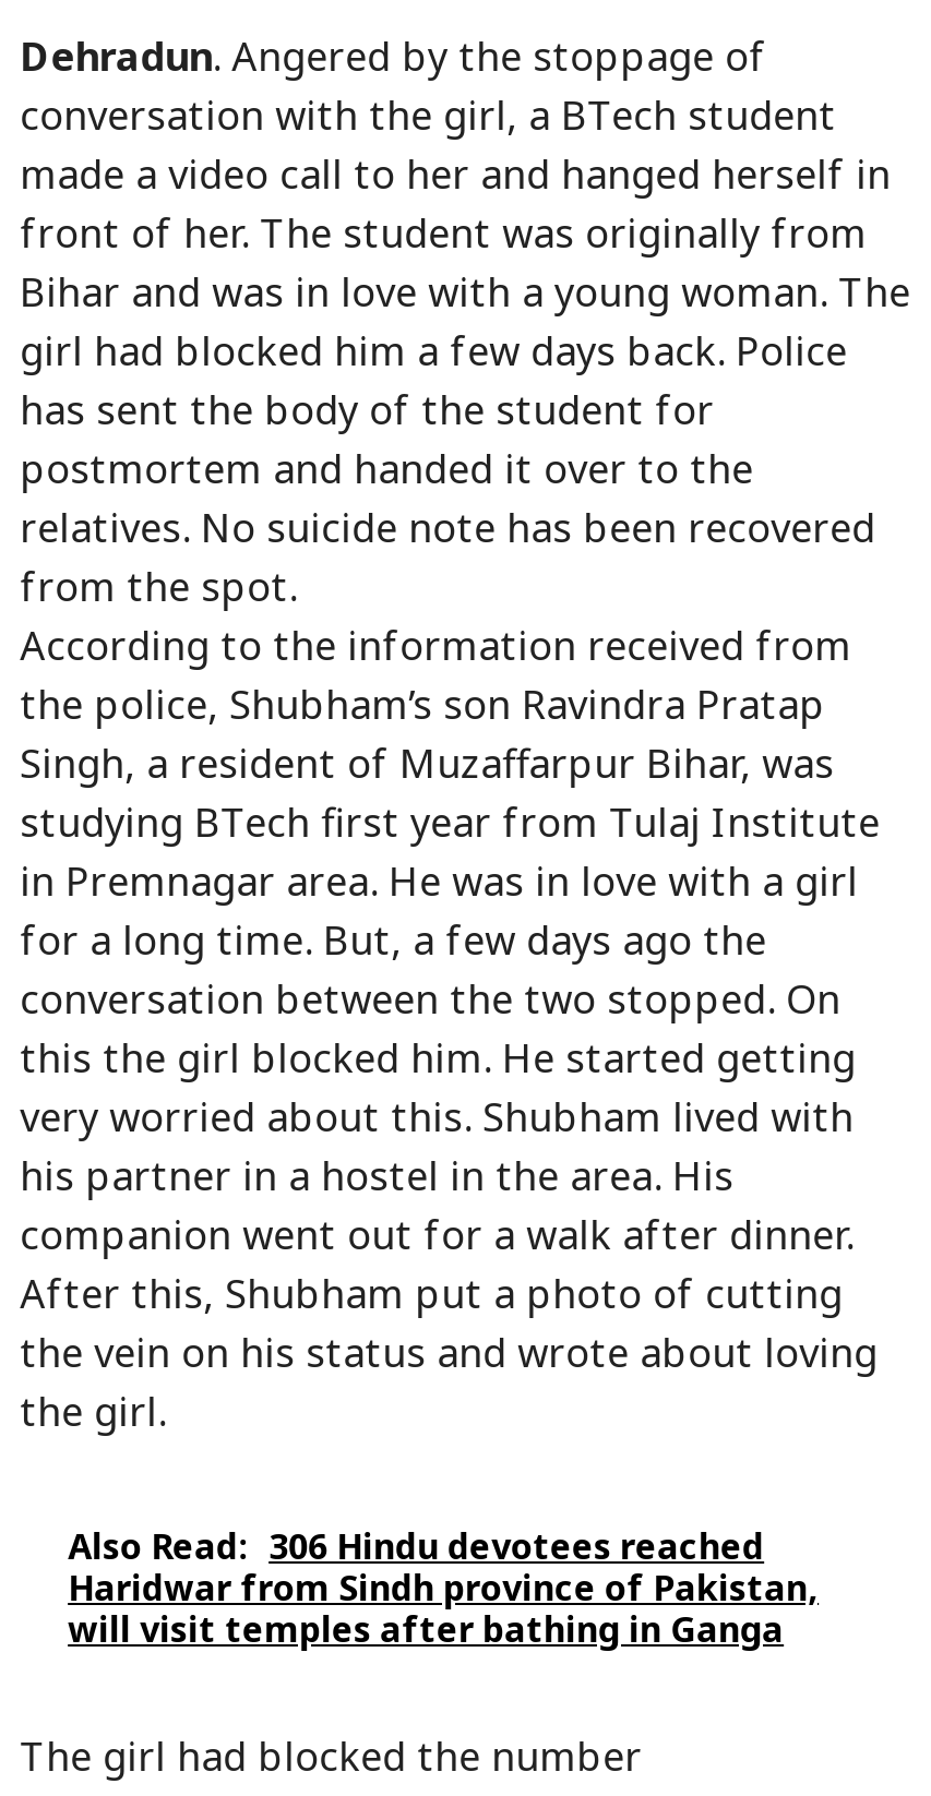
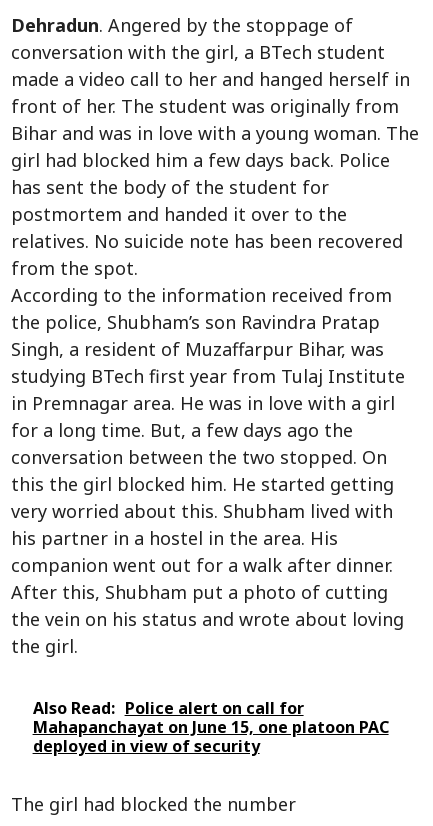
[68,1521,819,1652] Also Read: 306 Hindu devotees reached | Haridwar from Sindh province of Pakistan, | will visit temples after bathing in Ganga -> [33,697,389,757] Also Read: Police alert on call for | Mahapanchayat on June 15, one platoon PAC | deployed in view of security

